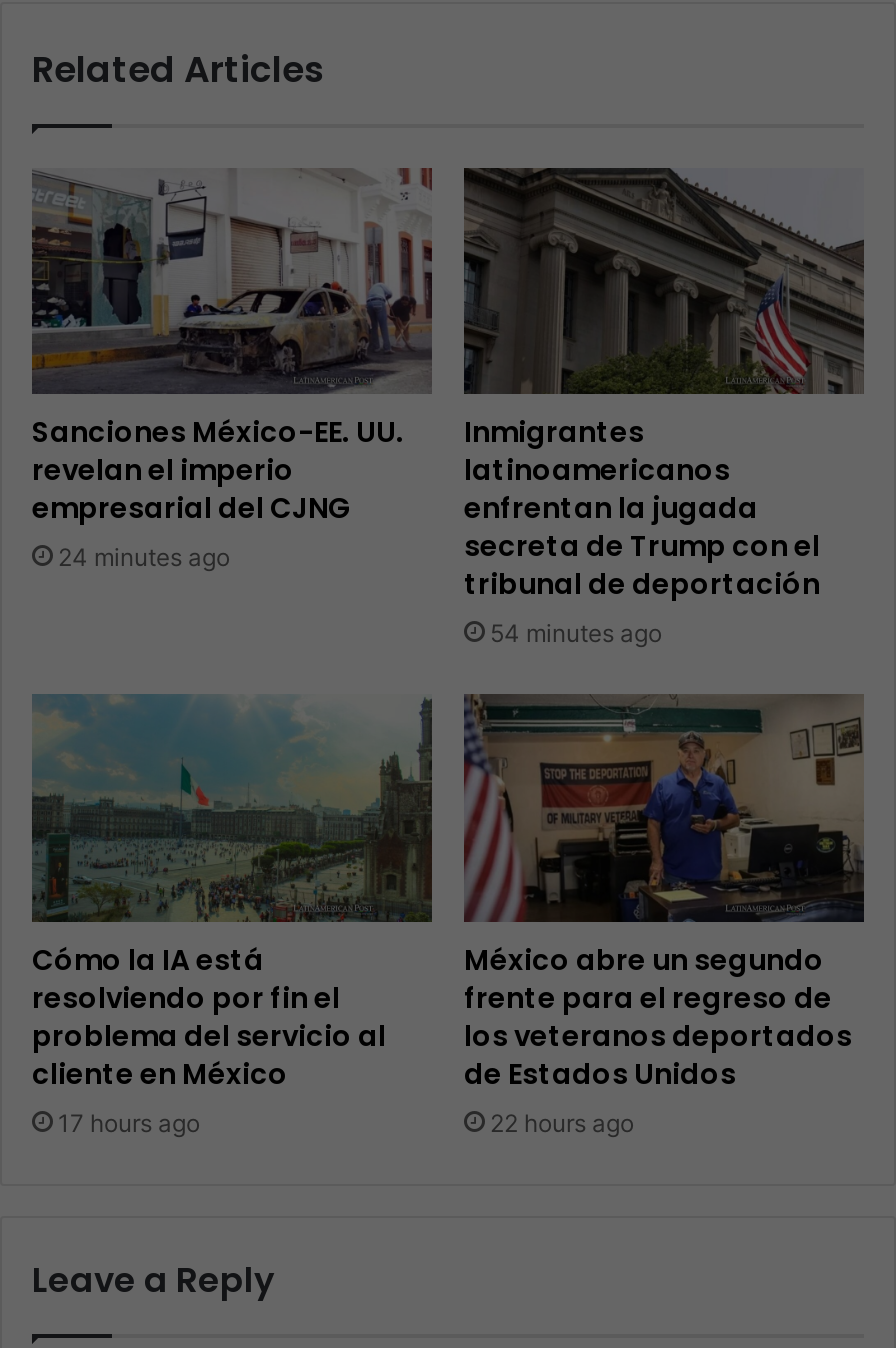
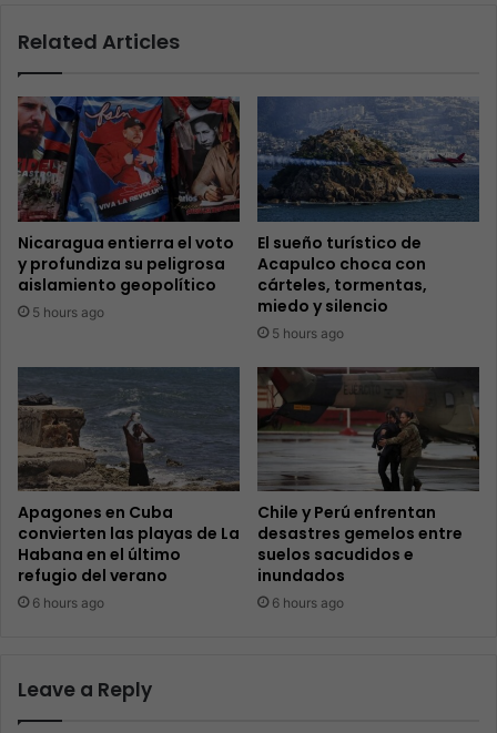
[32,166,434,572] [image] | Sanciones México-EE. UU. | revelan el imperio | empresarial del CJNG | 24 minutes ago -> [17,95,241,320] [image] | Nicaragua entierra el voto | y profundiza su peligrosa | aislamiento geopolítico | 5 hours ago
[462,166,866,648] [image] | Inmigrantes | latinoamericanos | enfrentan la jugada | secreta de Trump con el | tribunal de deportación | 54 minutes ago -> [257,95,480,341] [image] | El sueño turístico de | Acapulco choca con | cárteles, tormentas, | miedo y silencio | 5 hours ago
[32,694,434,1137] [image] | Cómo la IA está | resolviendo por fin el | problema del servicio al | cliente en México | 17 hours ago -> [18,366,241,611] [image] | Apagones en Cuba | convierten las playas de La | Habana en el último | refugio del verano | 6 hours ago
[464,694,864,1137] [image] | México abre un segundo | frente para el regreso de | los veteranos deportados | de Estados Unidos | 22 hours ago -> [256,367,480,611] [image] | Chile y Perú enfrentan | desastres gemelos entre | suelos sacudidos e | inundados | 6 hours ago

